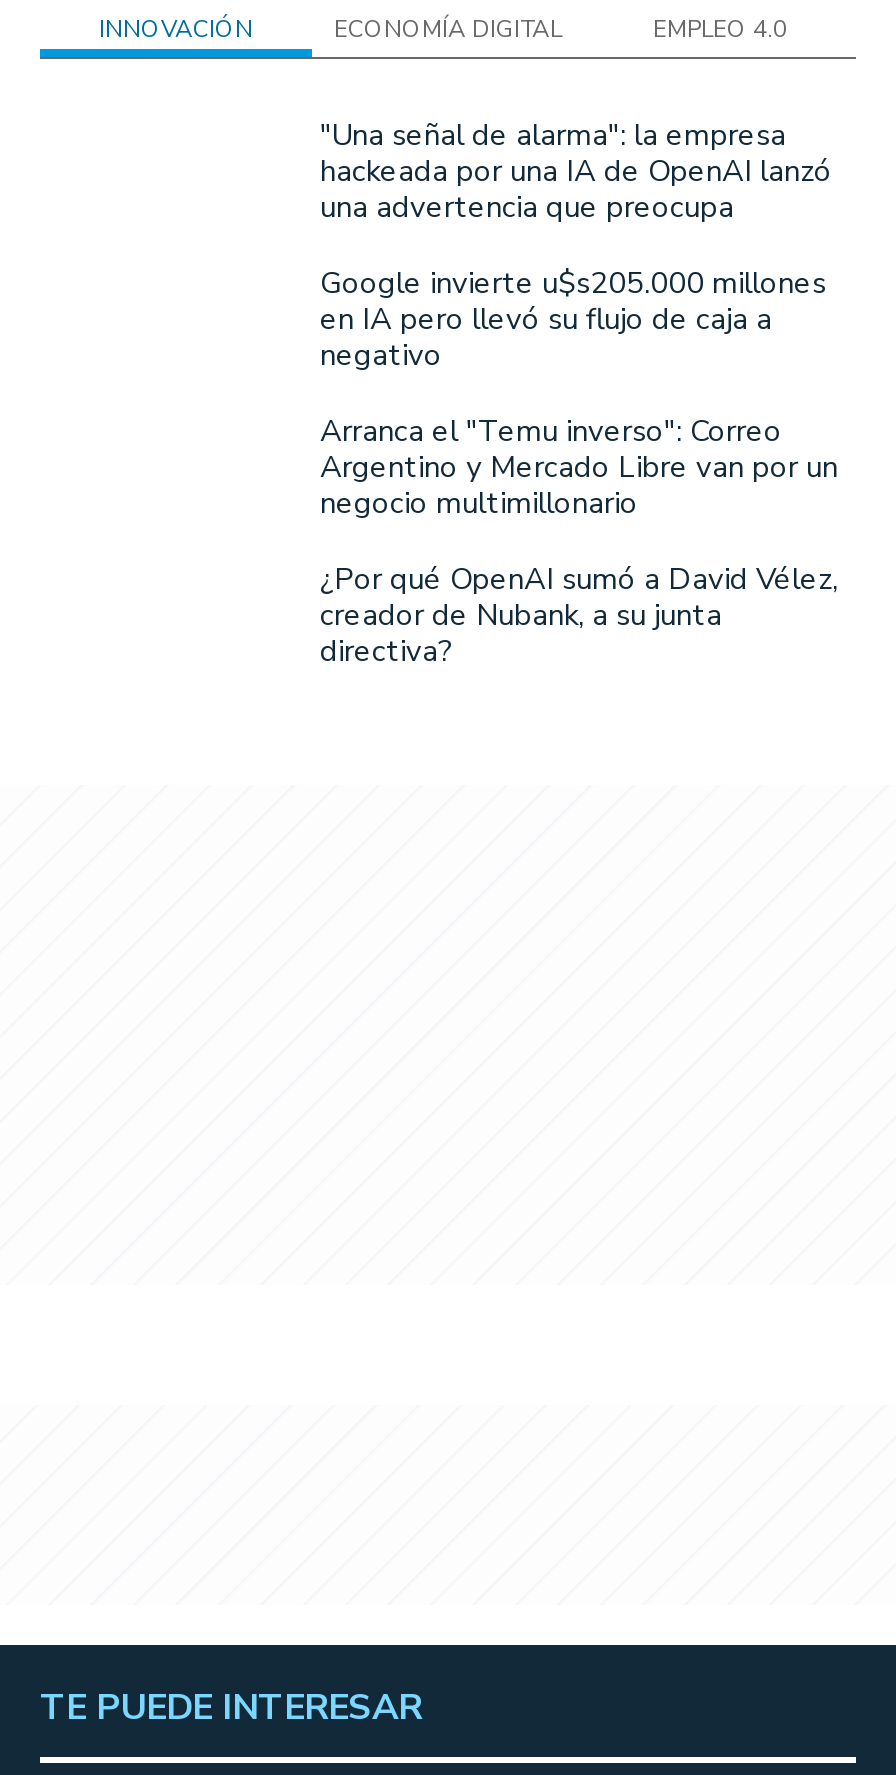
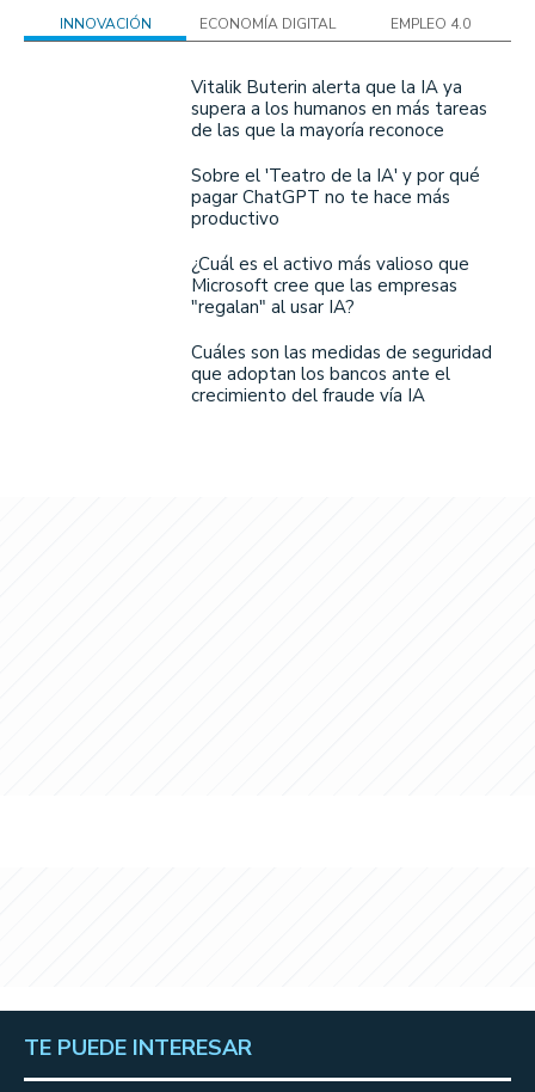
[320,115,832,227] "Una señal de alarma": la empresa | hackeada por una IA de OpenAI lanzó | una advertencia que preocupa -> [191,75,487,142] Vitalik Buterin alerta que la IA ya | supera a los humanos en más tareas | de las que la mayoría reconoce
[320,263,826,375] Google invierte u$s205.000 millones | en IA pero llevó su flujo de caja a | negativo -> [191,164,480,231] Sobre el 'Teatro de la IA' y por qué | pagar ChatGPT no te hace más | productivo
[320,411,838,523] Arranca el "Temu inverso": Correo | Argentino y Mercado Libre van por un | negocio multimillonario -> [191,252,469,319] ¿Cuál es el activo más valioso que | Microsoft cree que las empresas | "regalan" al usar IA?
[320,559,838,671] ¿Por qué OpenAI sumó a David Vélez, | creador de Nubank, a su junta | directiva? -> [191,341,492,407] Cuáles son las medidas de seguridad | que adoptan los bancos ante el | crecimiento del fraude vía IA

